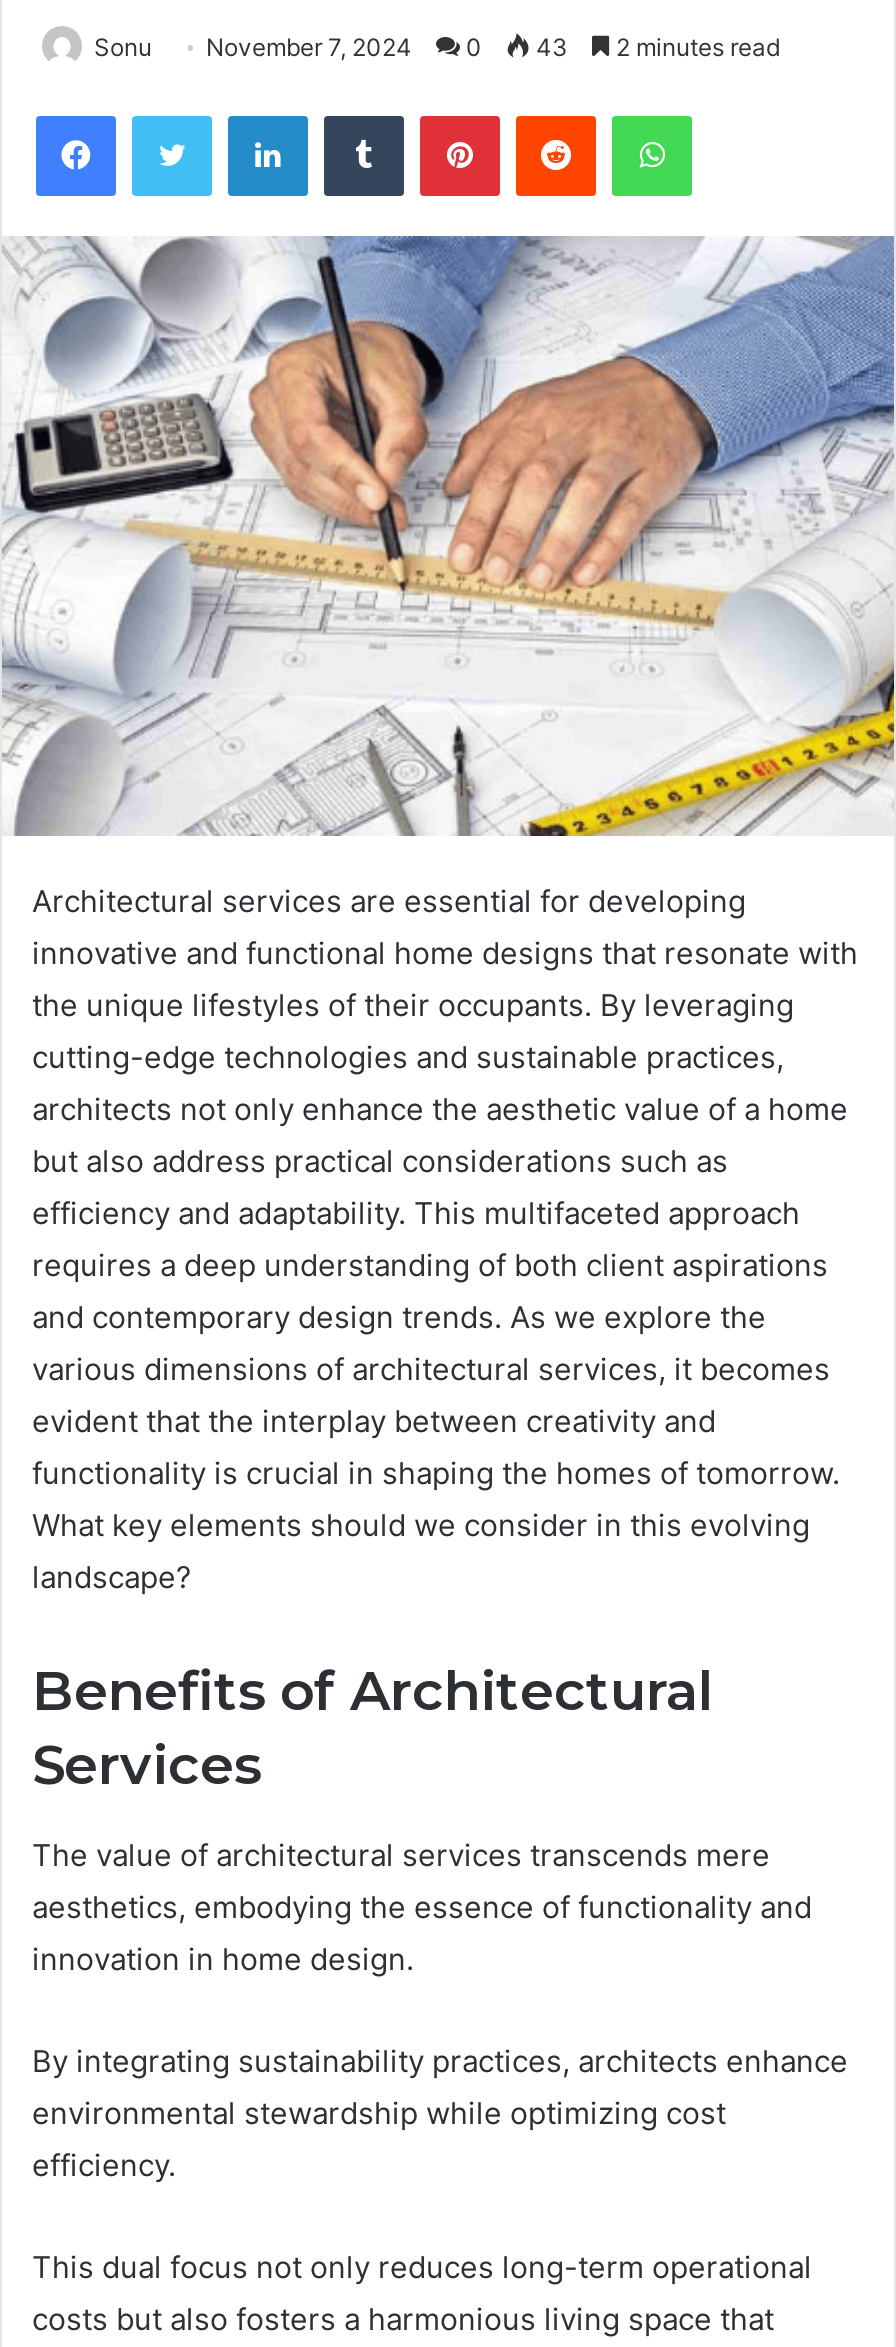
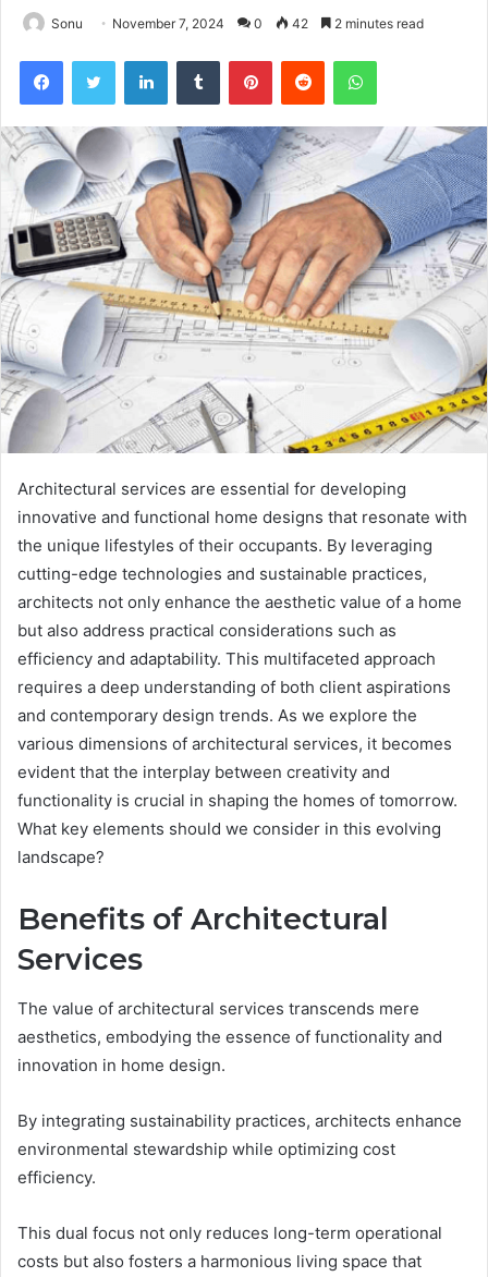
[94,33,780,63] Sonu November 7, 2024 0 43 2 minutes read -> [51,16,424,32] Sonu November 7, 2024 0 42 2 minutes read

